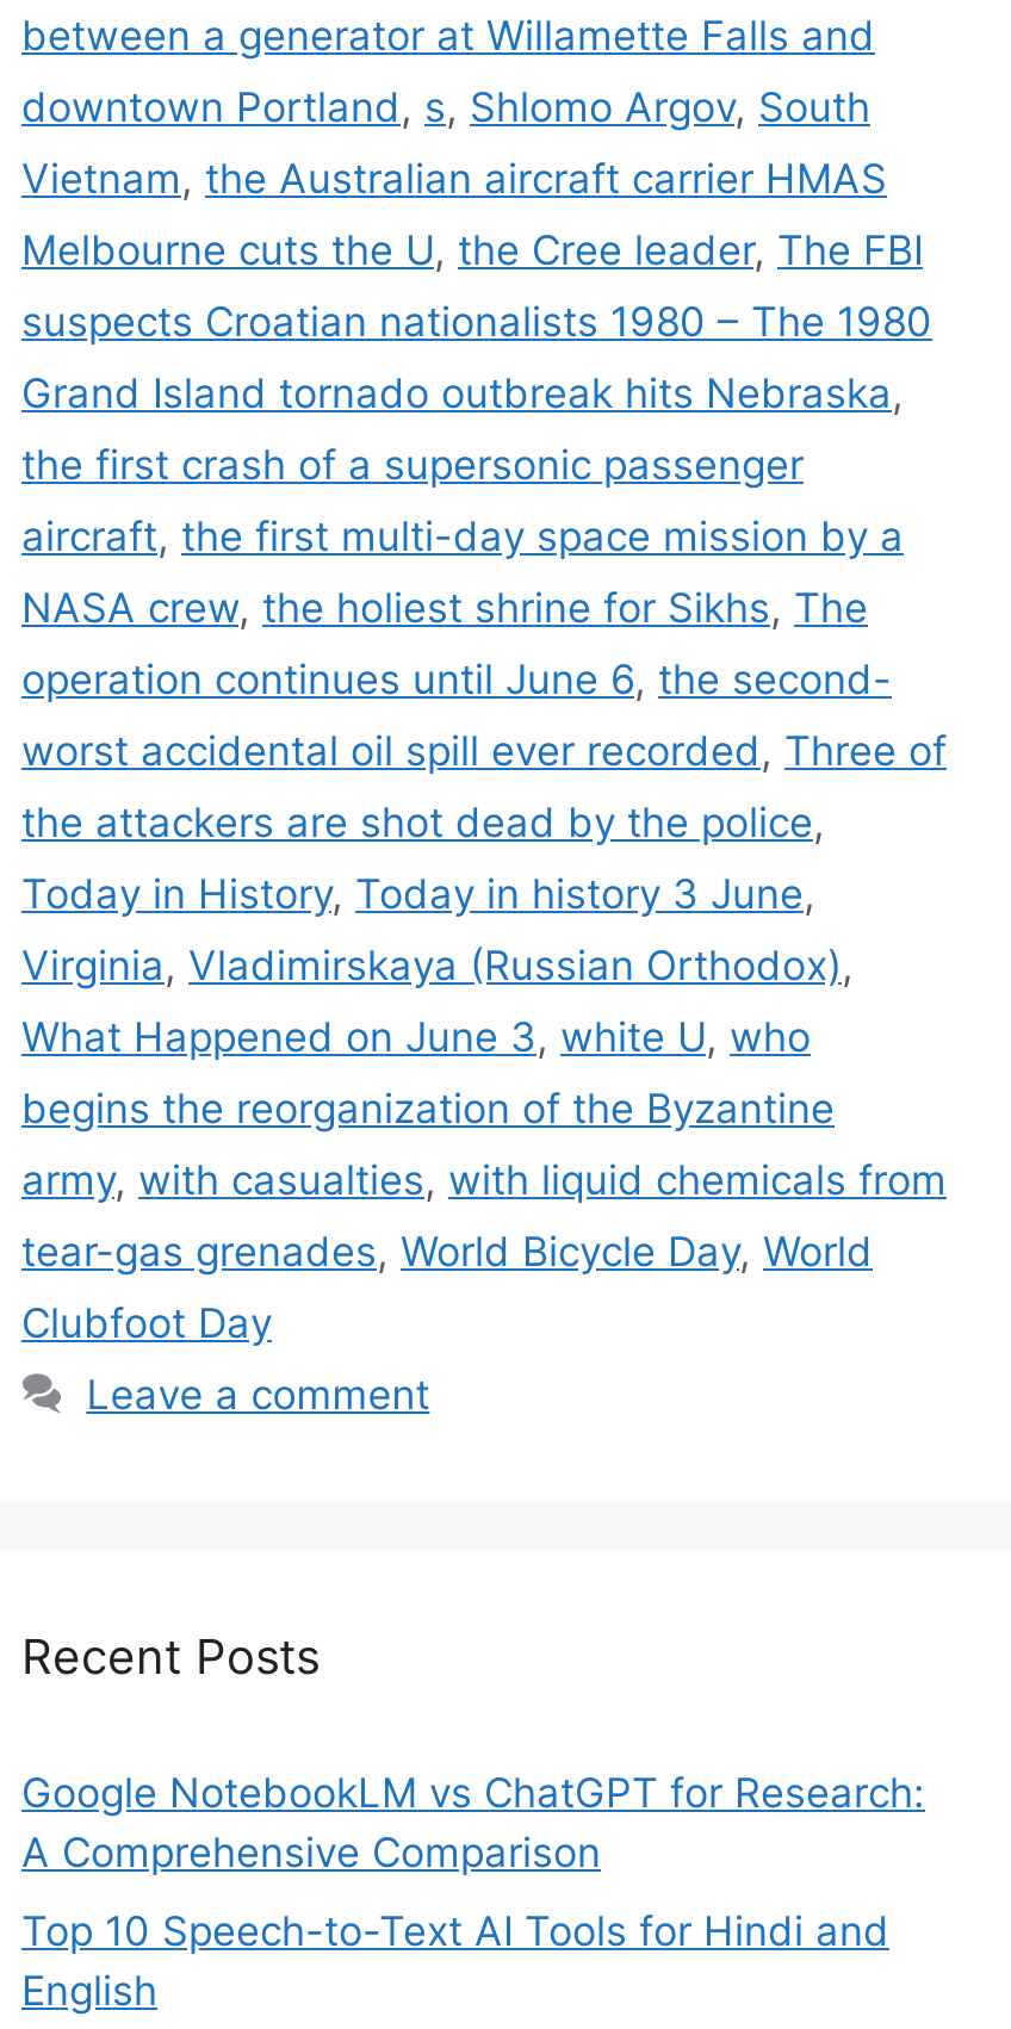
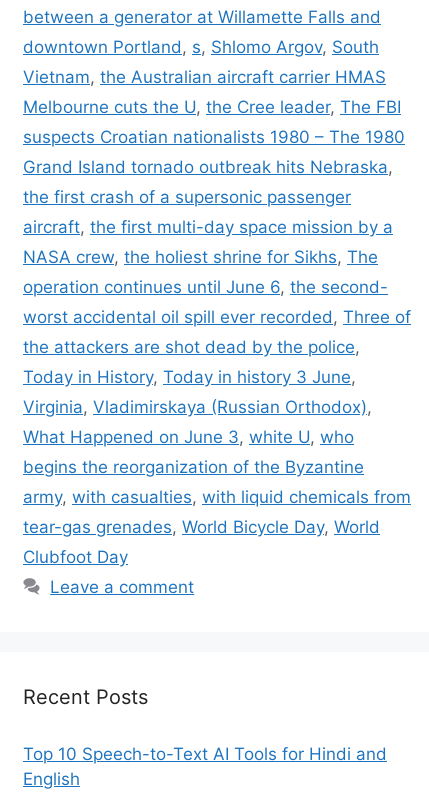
[21,1768,925,1875] Google NotebookLM vs ChatGPT for Research: | A Comprehensive Comparison -> none

